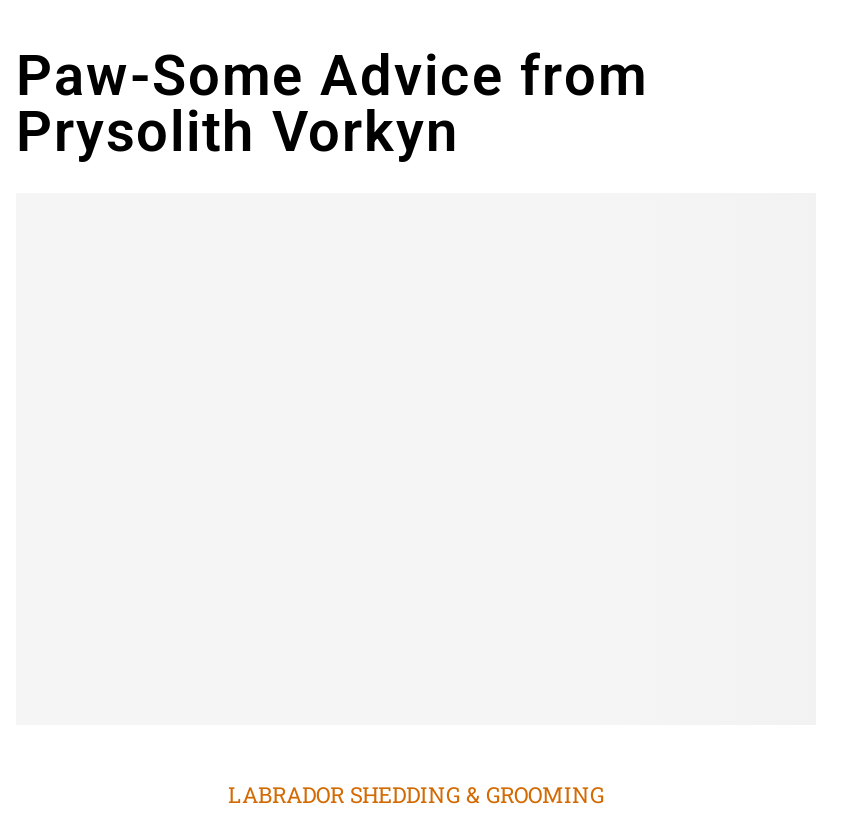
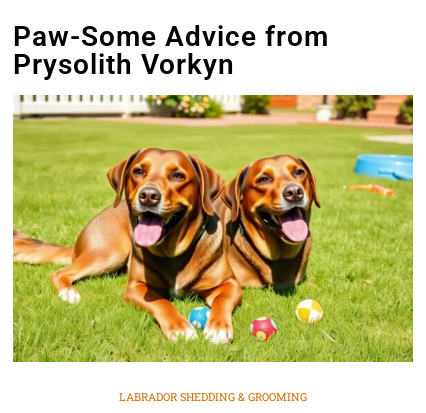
none -> [12,94,414,363] [image]

